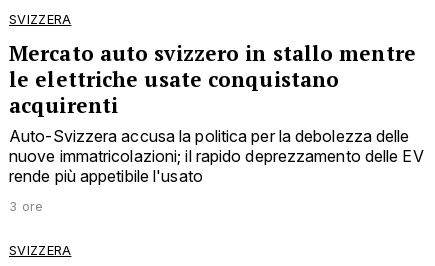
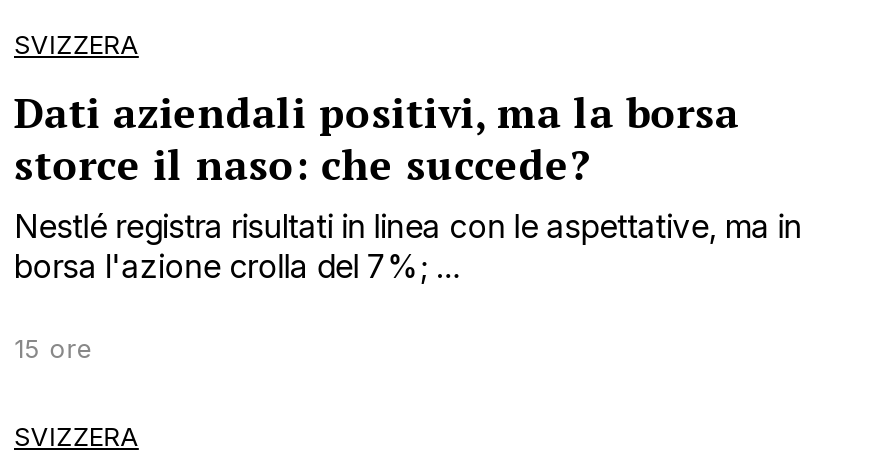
[9,39,424,186] Mercato auto svizzero in stallo mentre | le elettriche usate conquistano | acquirenti | Auto-Svizzera accusa la politica per la debolezza delle | nuove immatricolazioni; il rapido deprezzamento delle EV | rende più appetibile l'usato -> [14,85,802,287] Dati aziendali positivi, ma la borsa | storce il naso: che succede? | Nestlé registra risultati in linea con le aspettative, ma in | borsa l'azione crolla del 7%; ...
[9,199,43,214] 3 ore -> [14,335,94,365] 15 ore

